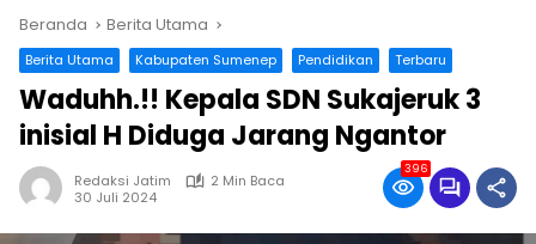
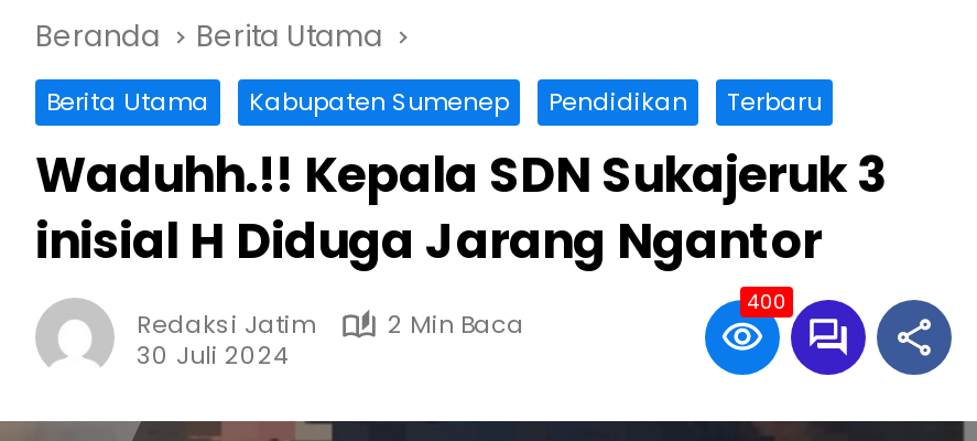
[404,162,427,176] 396 -> [747,289,786,316] 400

